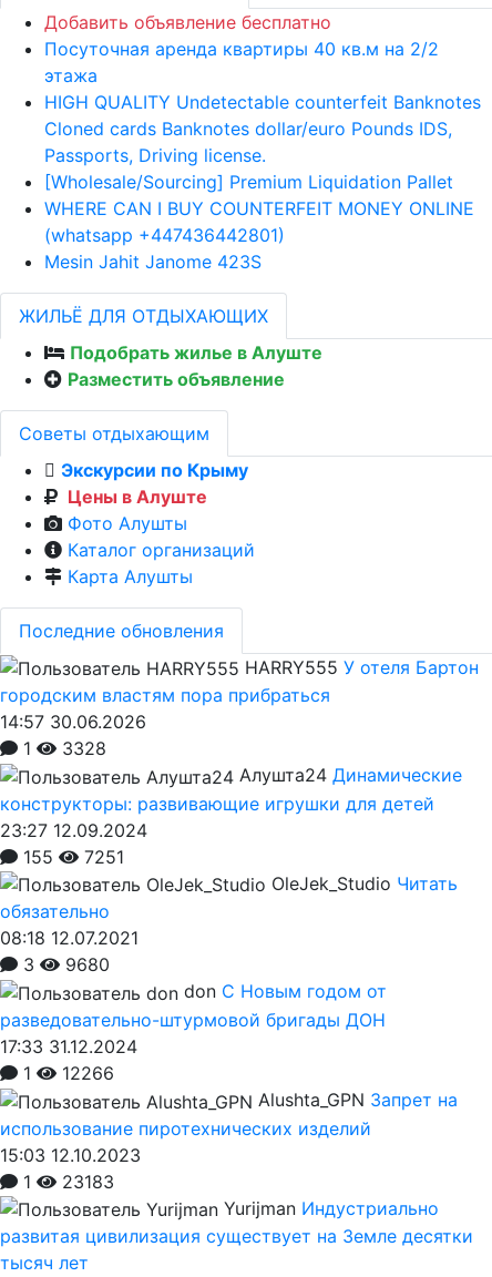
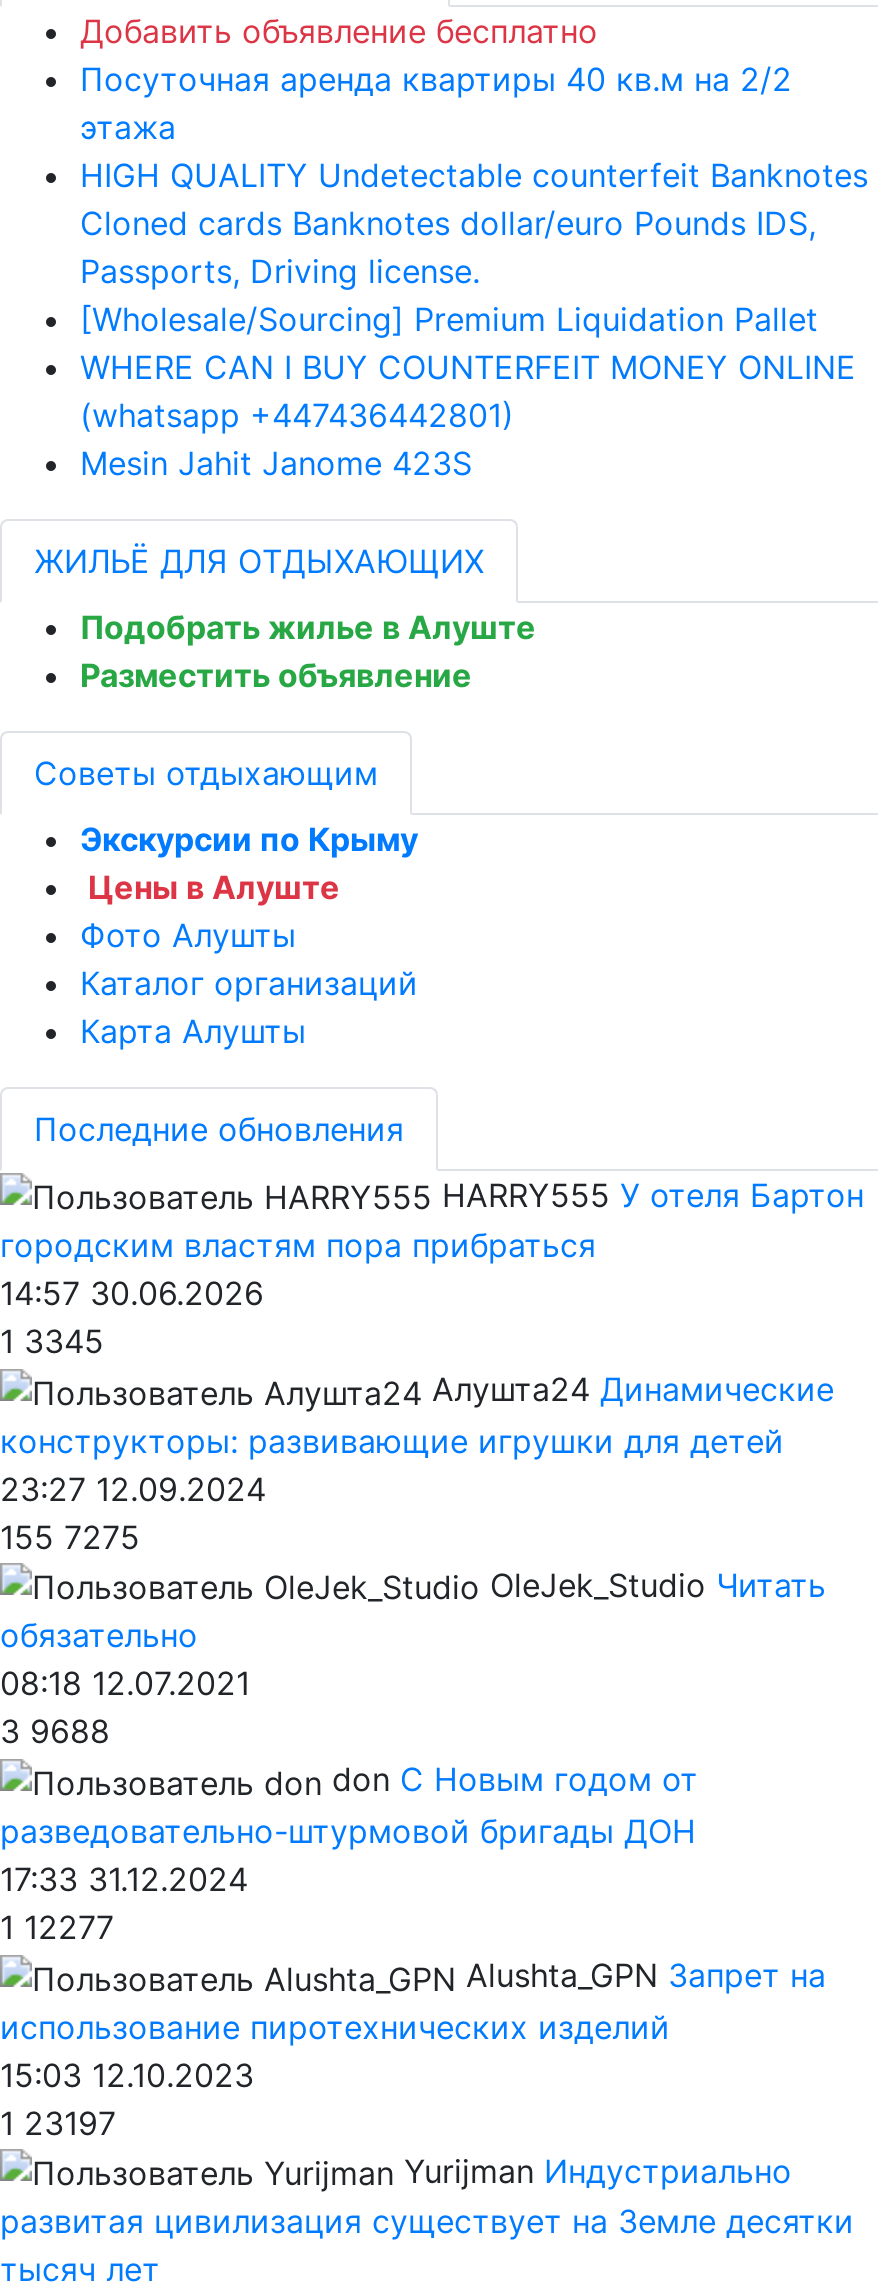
[18,737,106,760] 1 | 3328 -> [0,1321,104,1361] 1 3345
[18,846,124,868] 155 | 7251 -> [0,1517,140,1557] 155 7275
[18,954,110,976] 3 | 9680 -> [0,1712,110,1752] 3 9688
[18,1062,114,1084] 1 | 12266 -> [0,1907,114,1947] 1 12277
[18,1170,114,1193] 1 | 23183 -> [0,2103,116,2143] 1 23197

